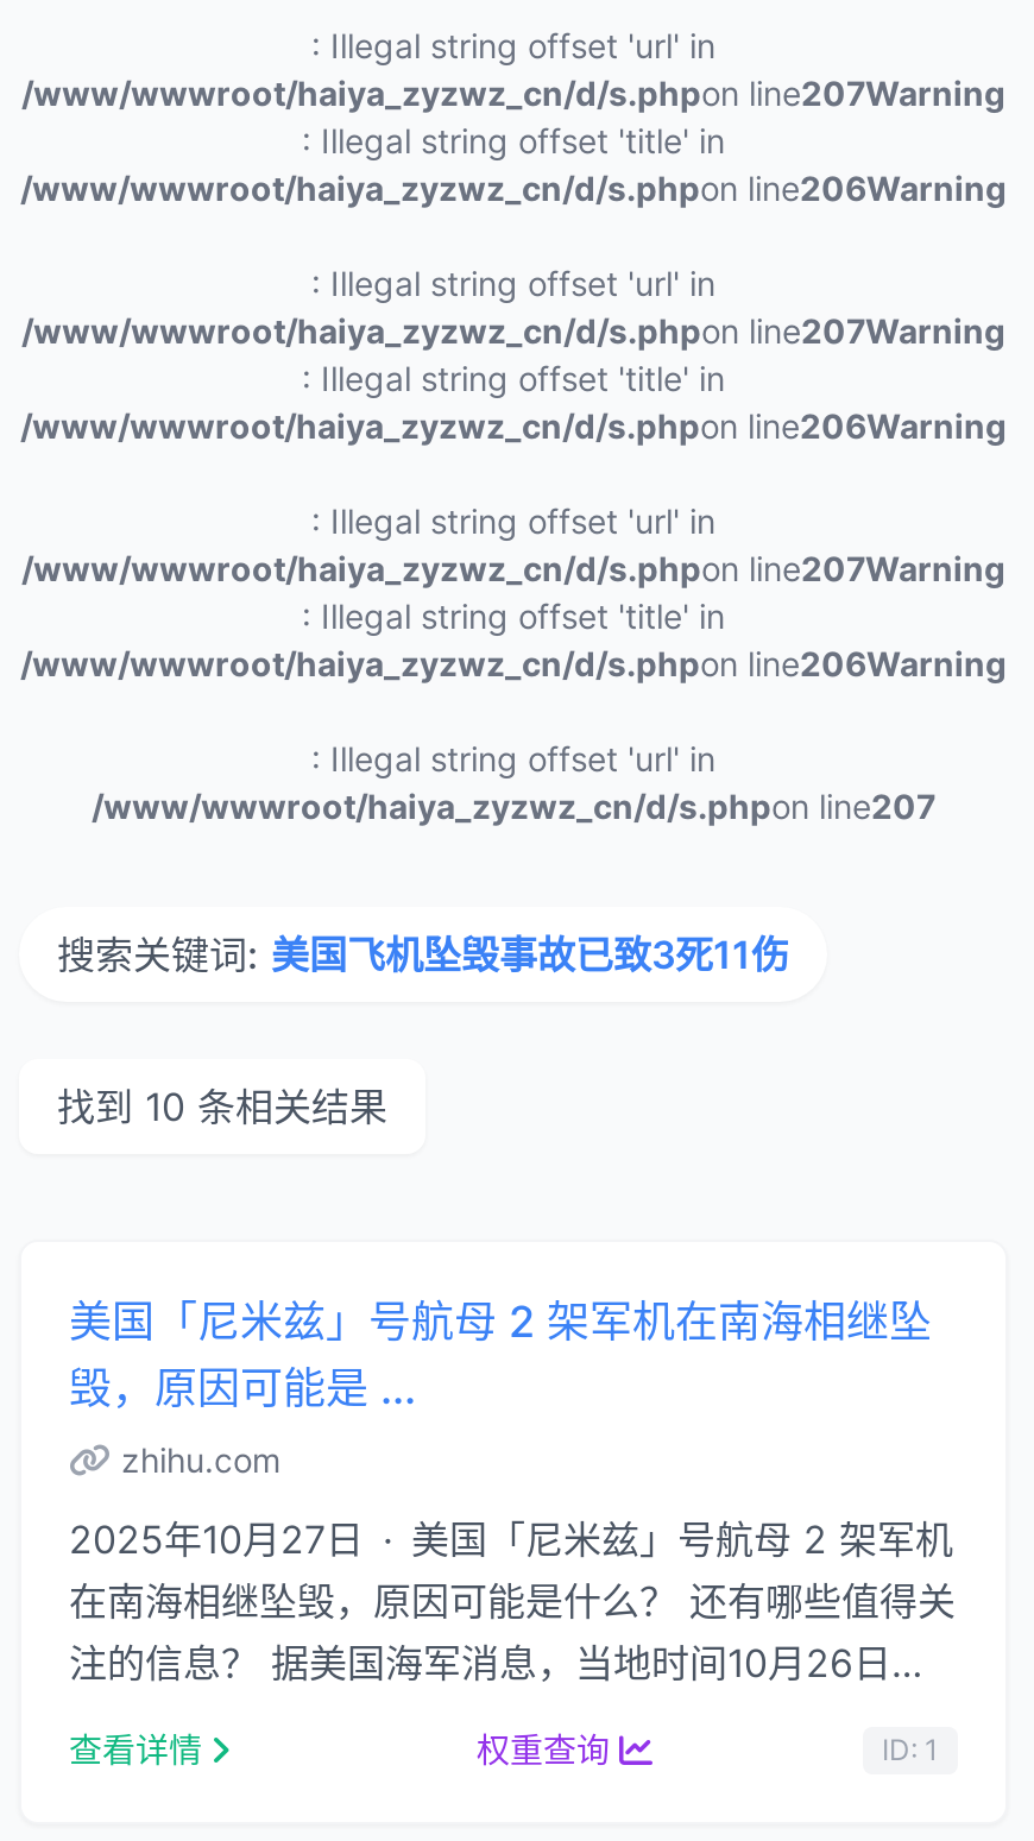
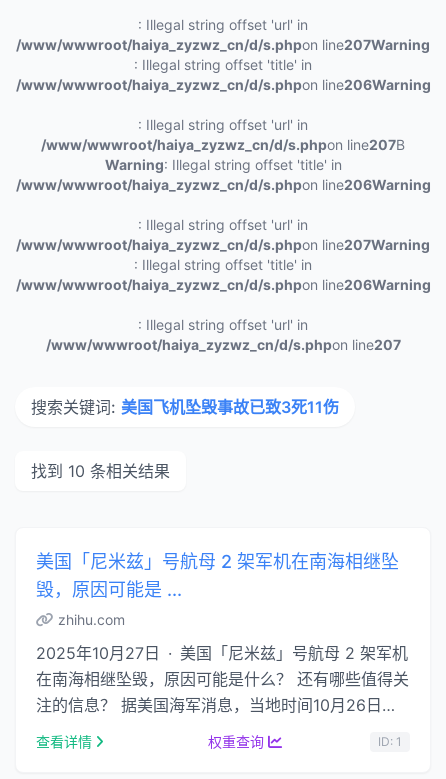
[21,310,1005,351] /www/wwwroot/haiya_zyzwz_cn/d/s.phpon line207Warning -> [41,136,405,153] /www/wwwroot/haiya_zyzwz_cn/d/s.phpon line207B
[302,358,725,398] : Illegal string offset 'title' in -> [104,156,341,173] Warning: Illegal string offset 'title' in

